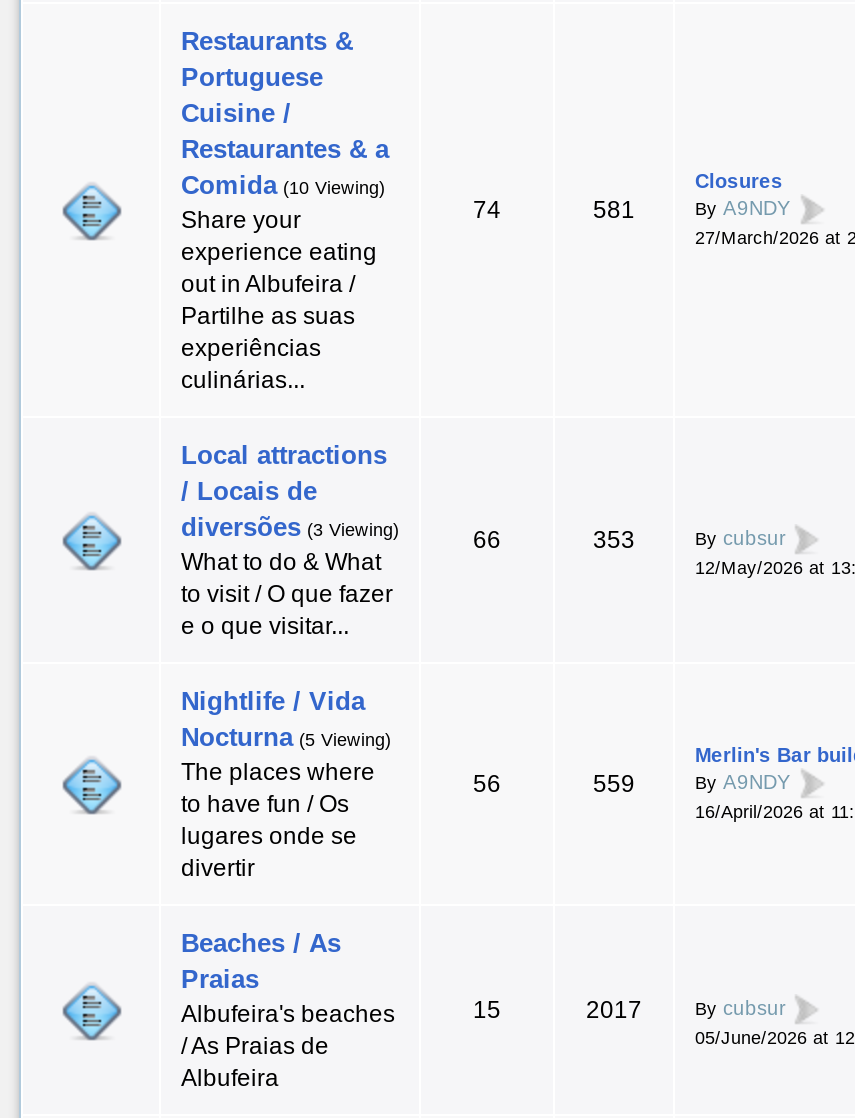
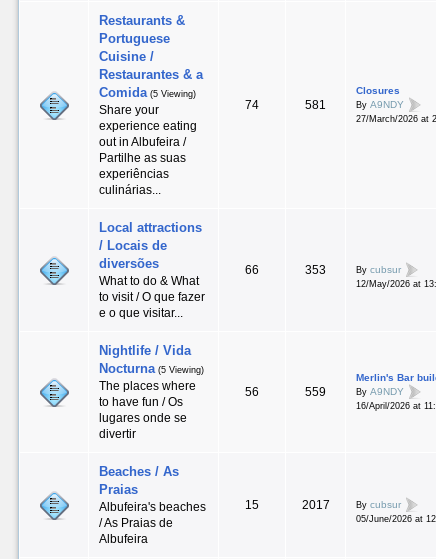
[181,170,385,200] Comida (10 Viewing) -> [99,85,196,100] Comida (5 Viewing)
[181,512,399,542] diversões (3 Viewing) -> [99,256,159,271] diversões

